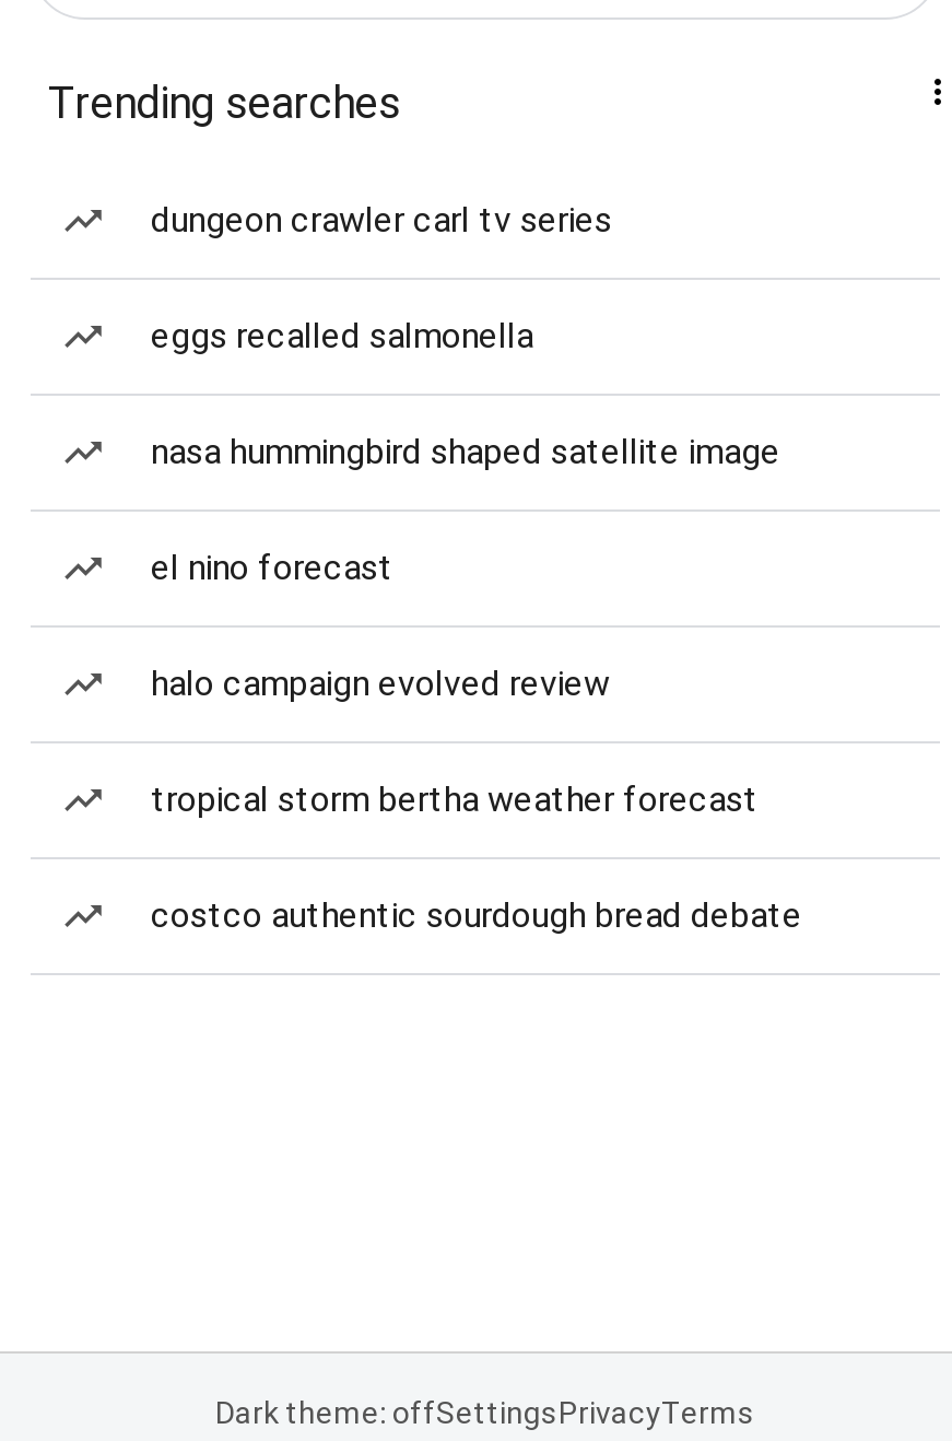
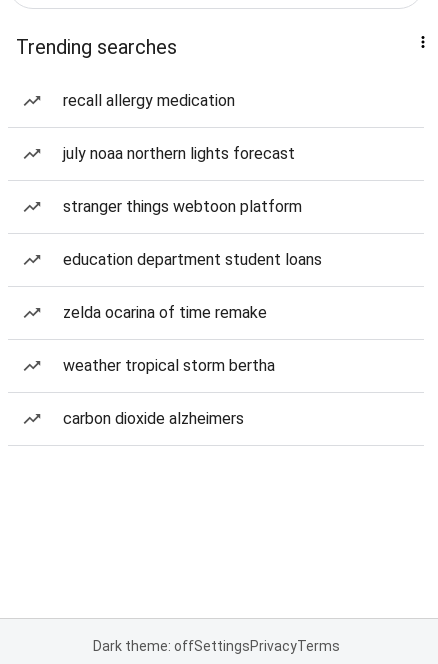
[151,199,612,241] dungeon crawler carl tv series -> [63,91,235,110] recall allergy medication
[151,315,533,356] eggs recalled salmonella -> [63,144,295,163] july noaa northern lights forecast
[151,431,780,472] nasa hummingbird shaped satellite image -> [63,197,302,216] stranger things webtoon platform
[151,547,393,588] el nino forecast -> [63,250,322,269] education department student loans
[151,663,610,704] halo campaign evolved review -> [63,303,267,322] zelda ocarina of time remake
[151,778,759,820] tropical storm bertha weather forecast -> [63,356,275,375] weather tropical storm bertha
[151,894,802,936] costco authentic sourdough bread debate -> [63,409,244,428] carbon dioxide alzheimers

